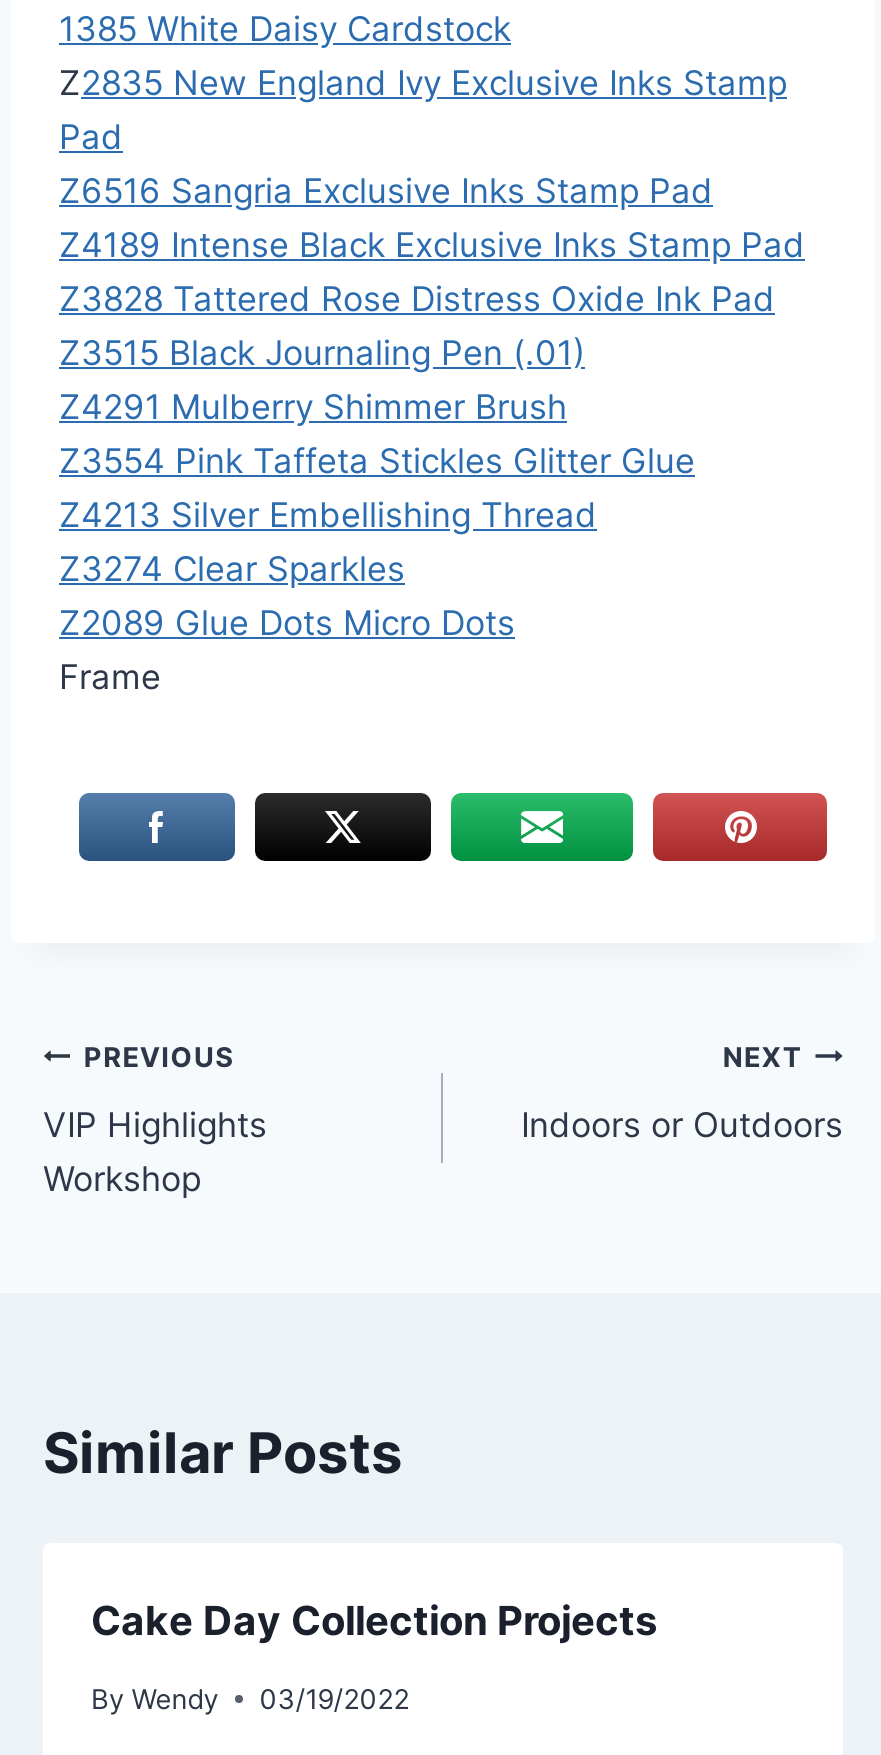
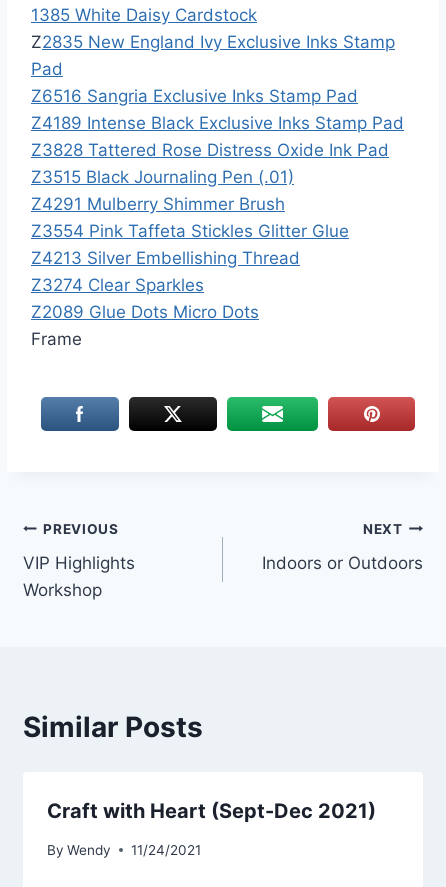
[91,1597,657,1645] Cake Day Collection Projects -> [47,799,376,823] Craft with Heart (Sept-Dec 2021)
[91,1682,409,1714] By Wendy 03/19/2022 -> [47,842,201,858] By Wendy 11/24/2021

